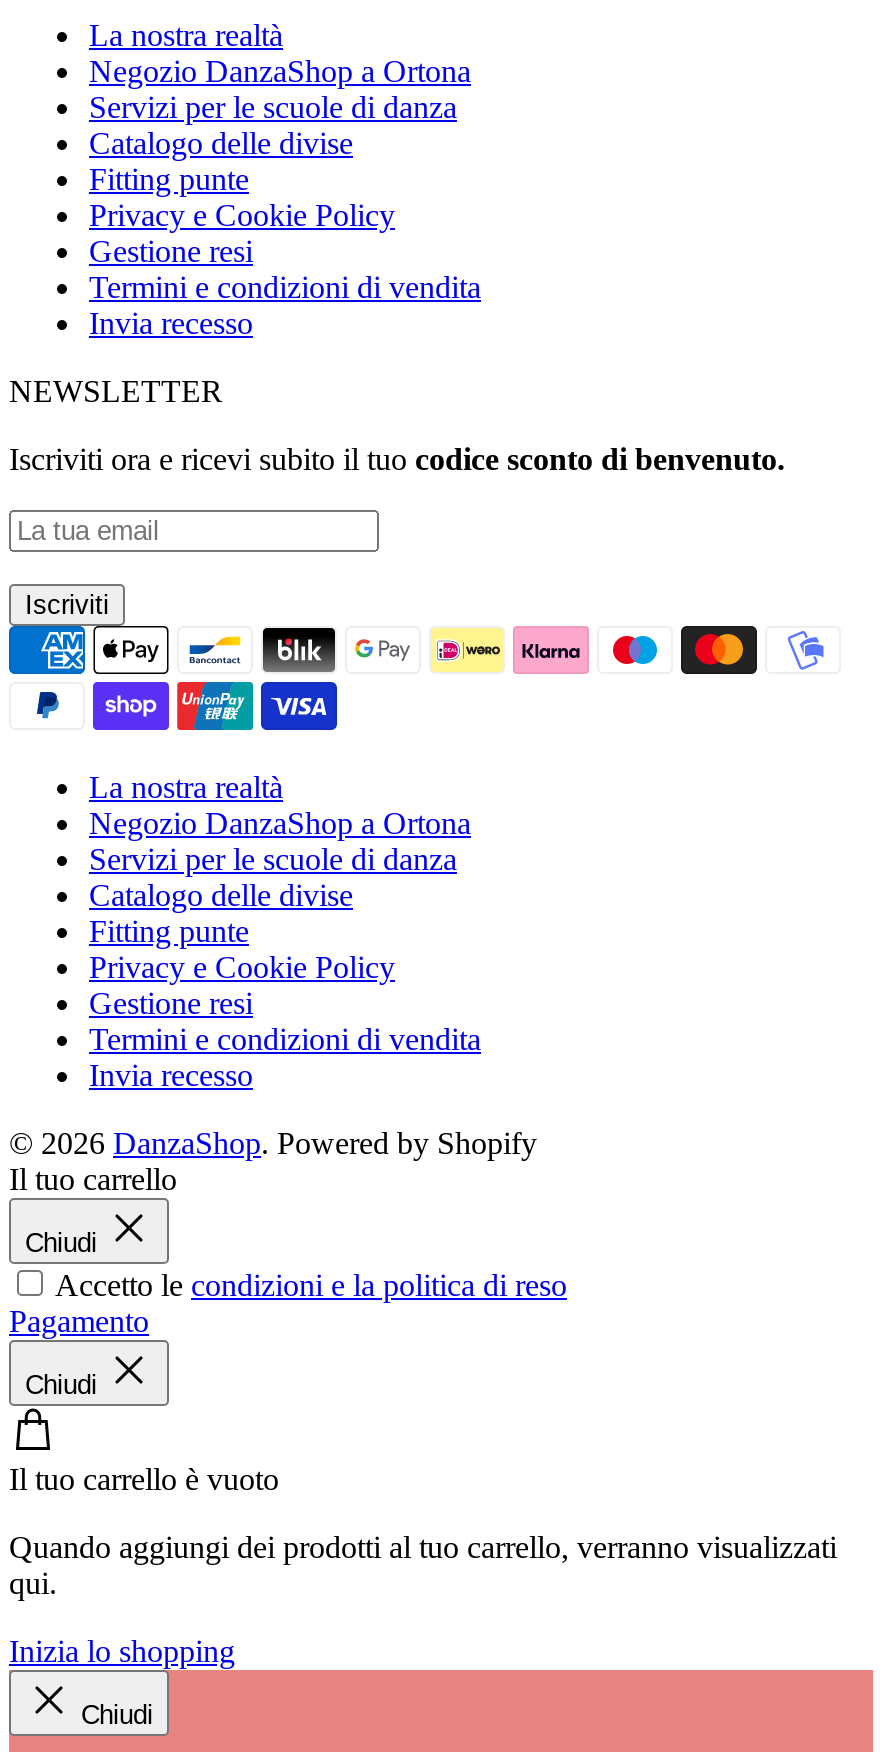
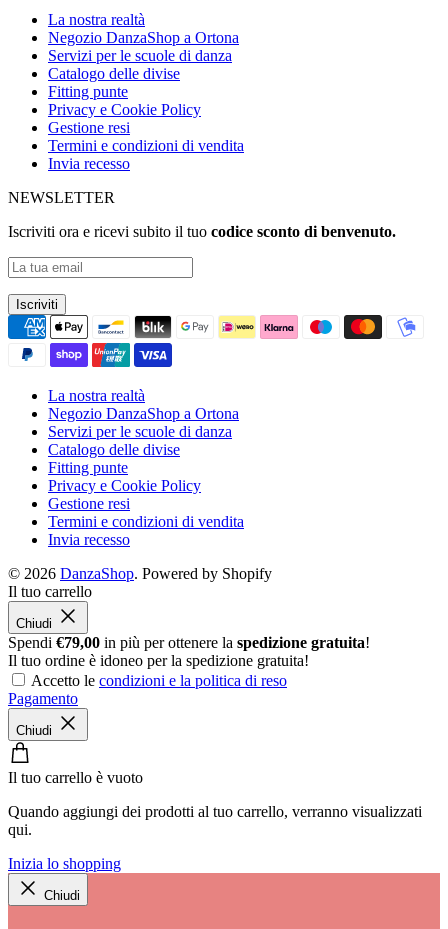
none -> [8,634,370,669] Spendi€79,00 in più per ottenere la spedizione gratuita! | Il tuo ordine è idoneo per la spedizione gratuita!

